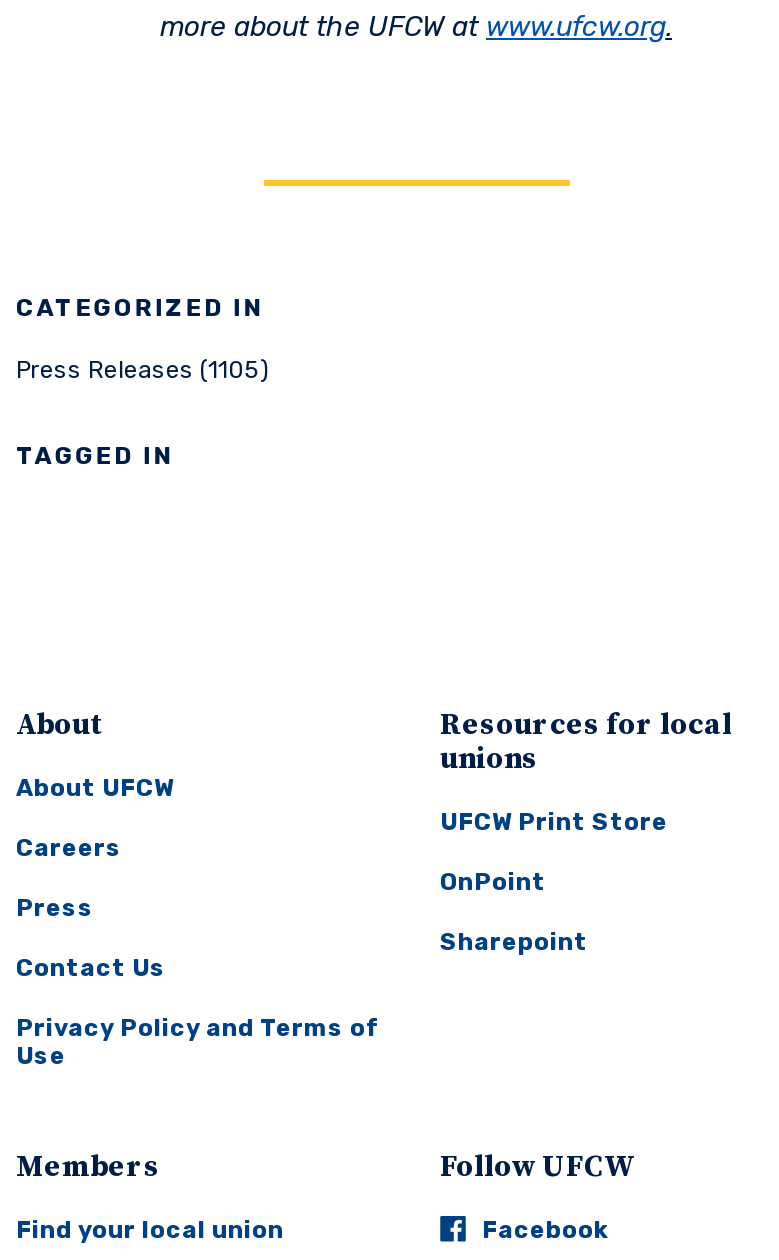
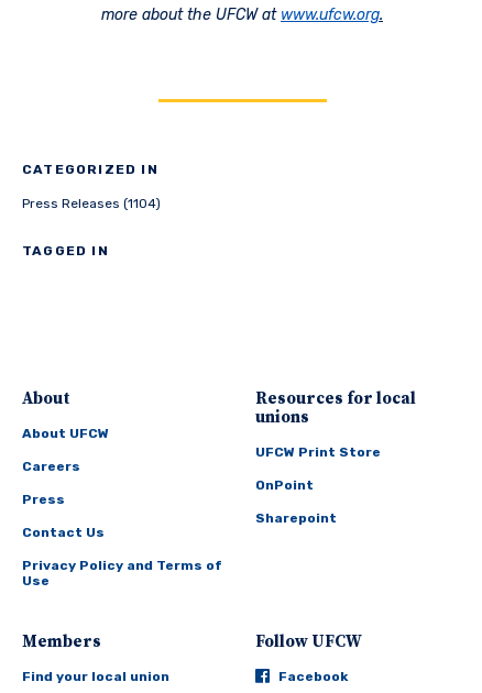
[16,356,268,384] Press Releases (1105) -> [22,196,161,211] Press Releases (1104)

